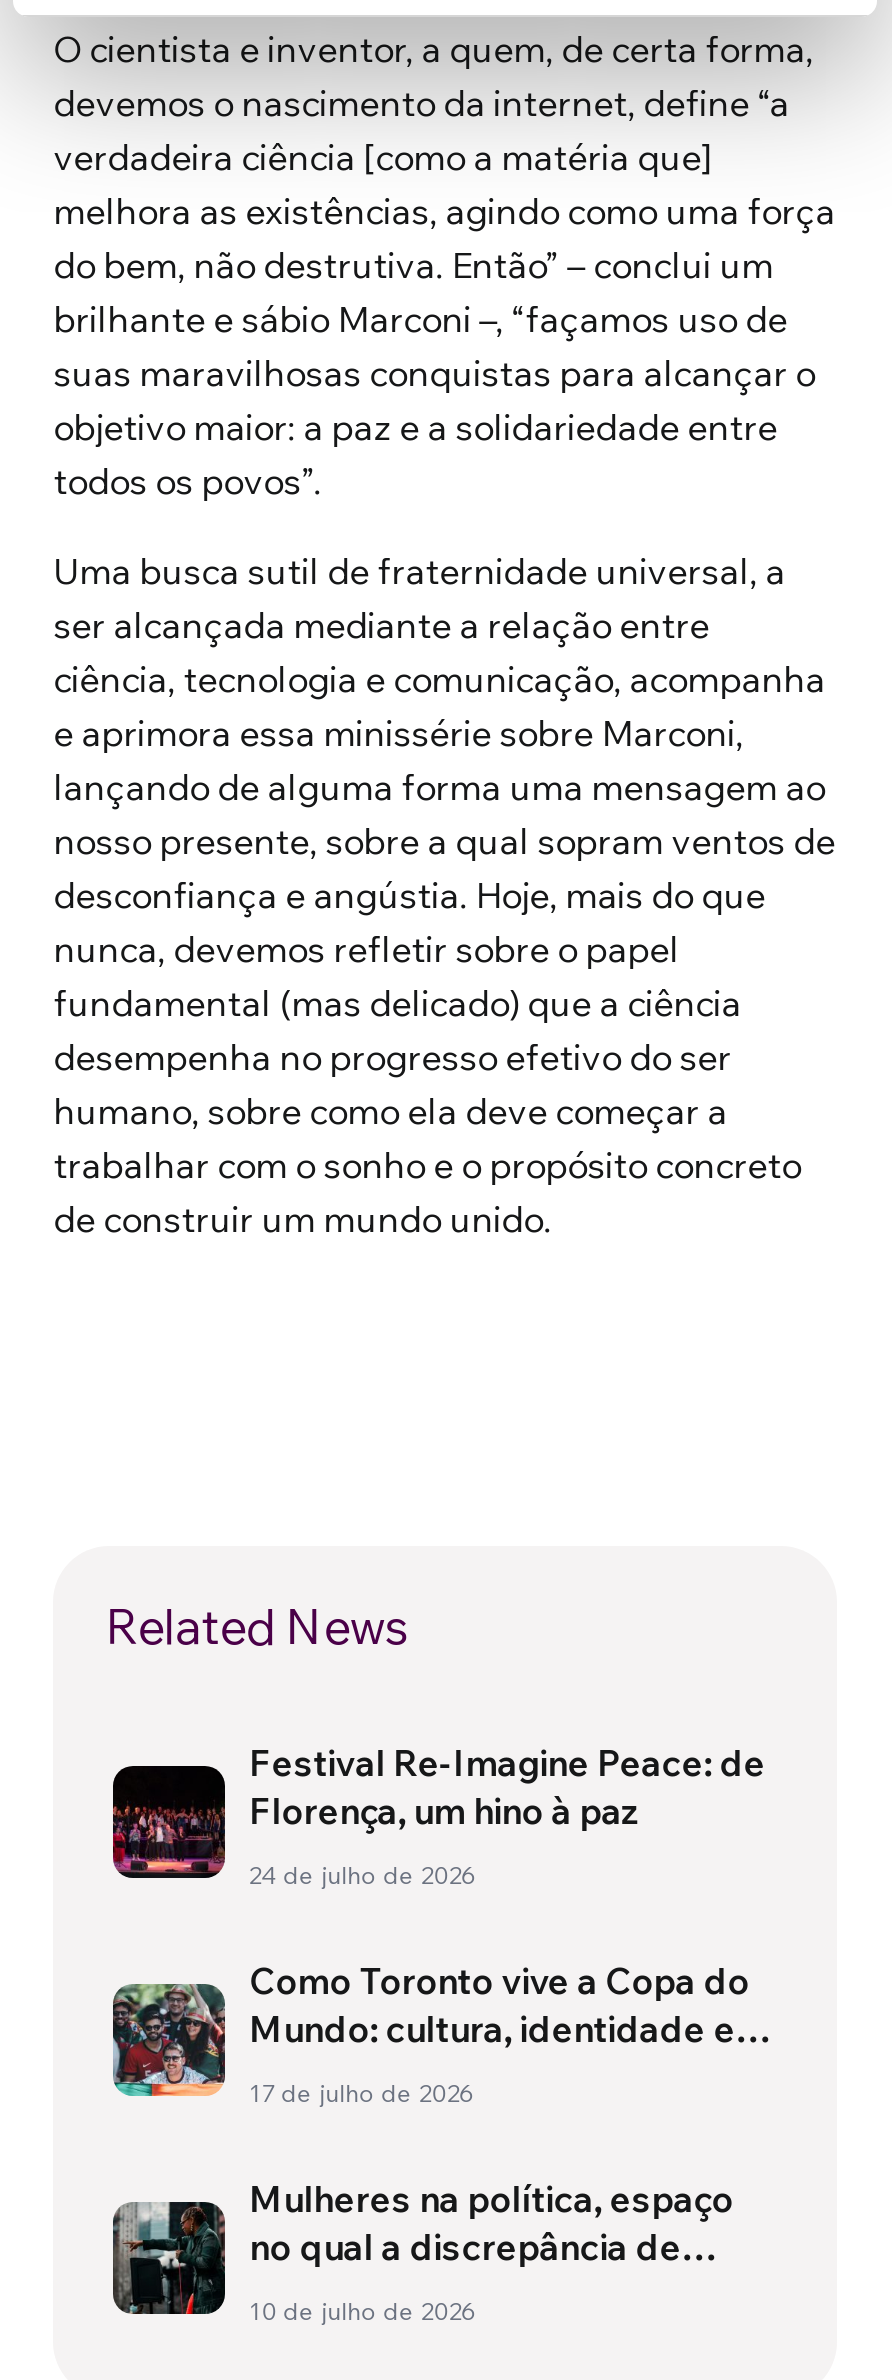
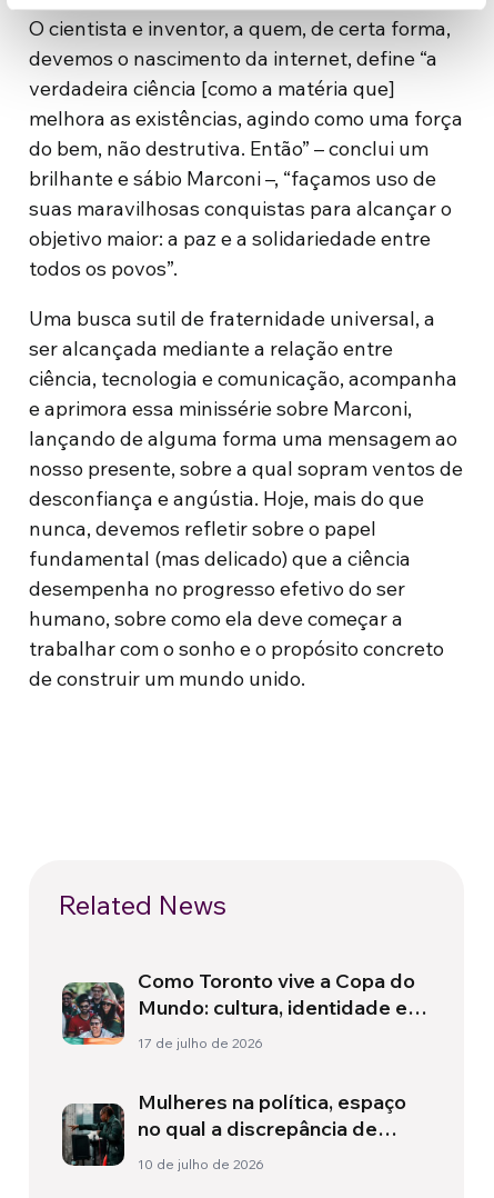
[111,1740,765,1890] [image] | Festival Re-Imagine Peace: de | Florença, um hino à paz | 24 de julho de 2026 -> none

